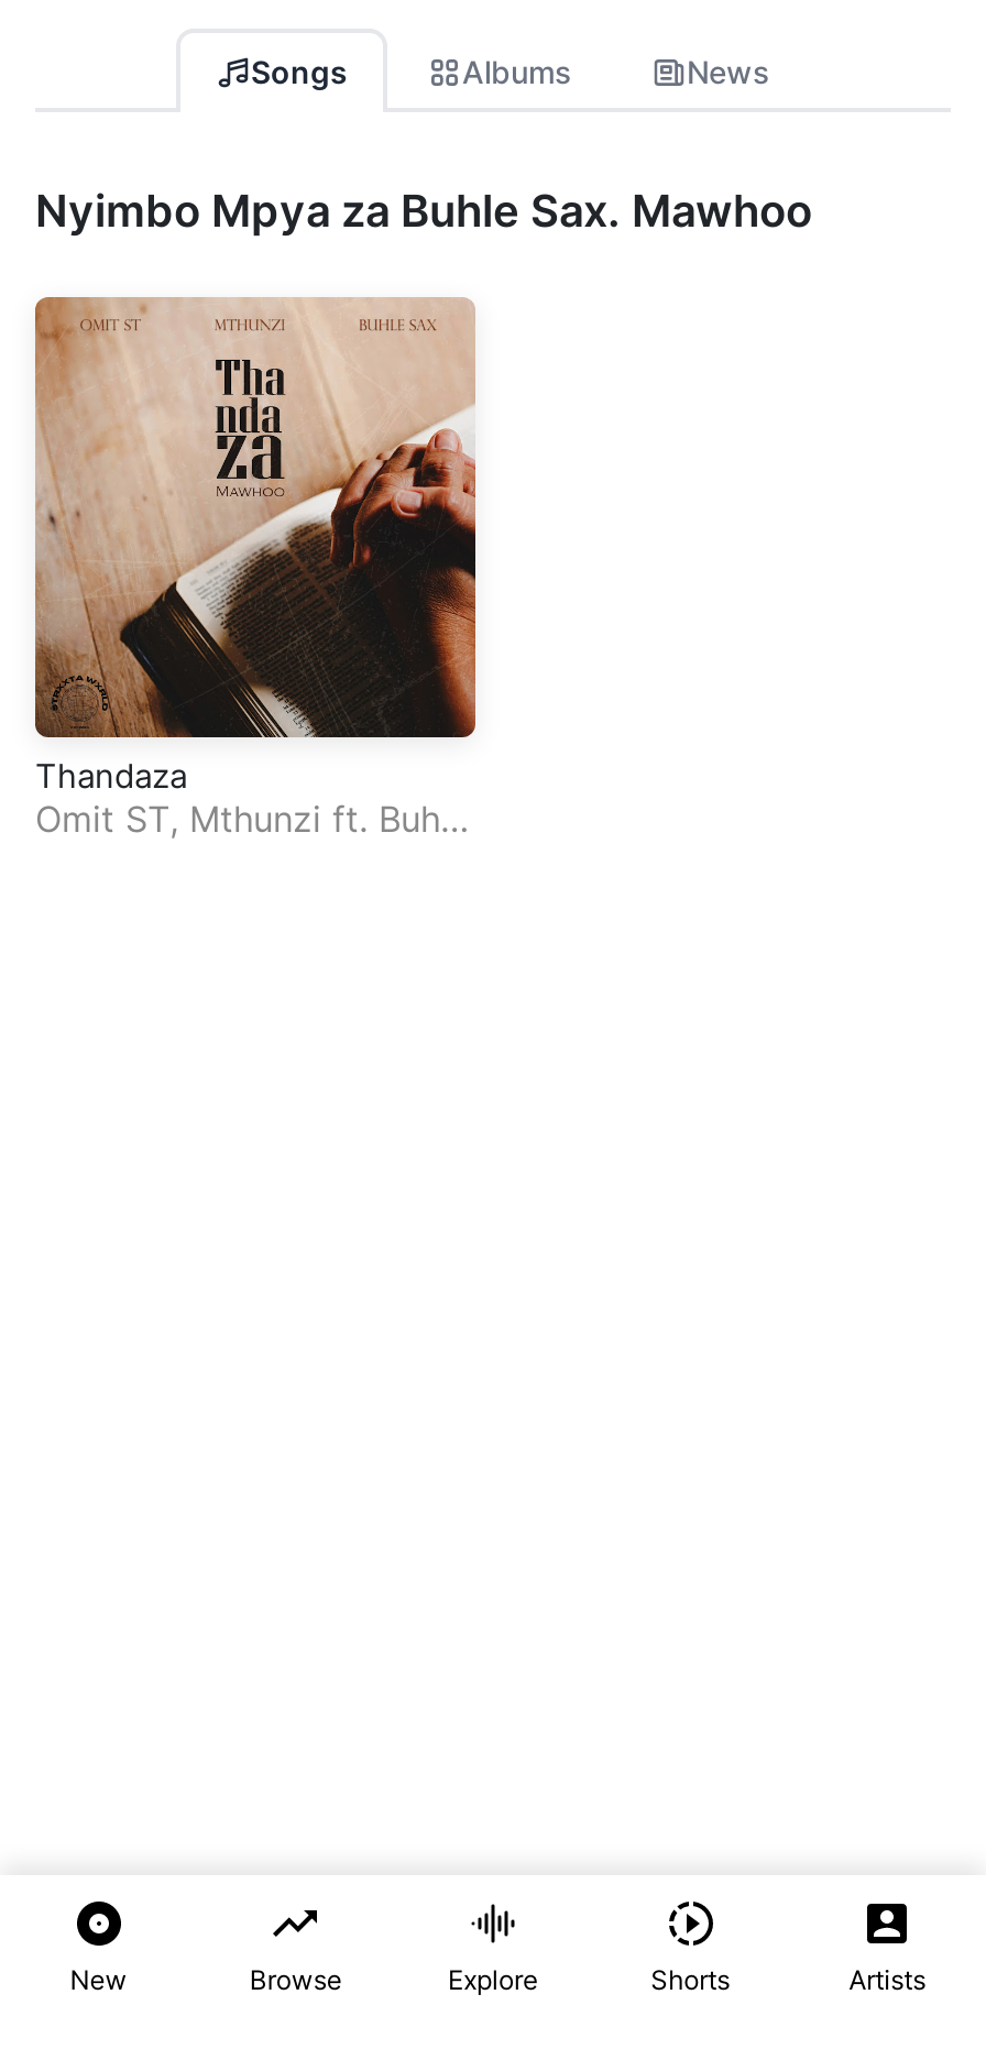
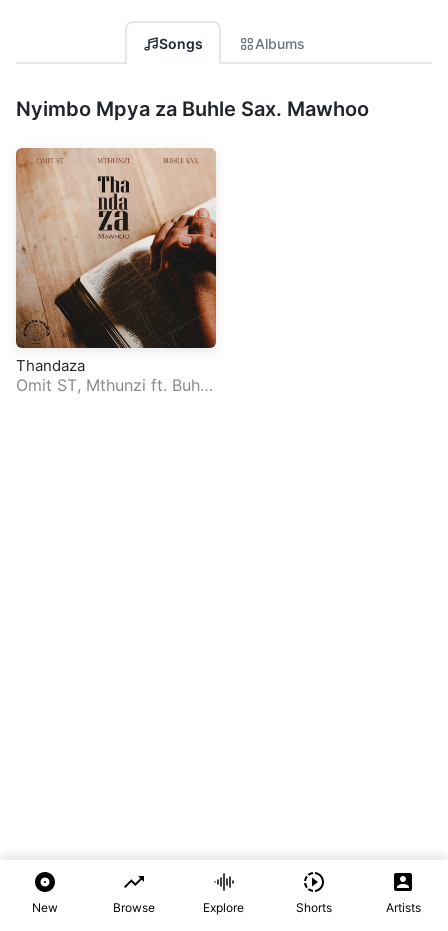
[687,53,770,90] News -> none

